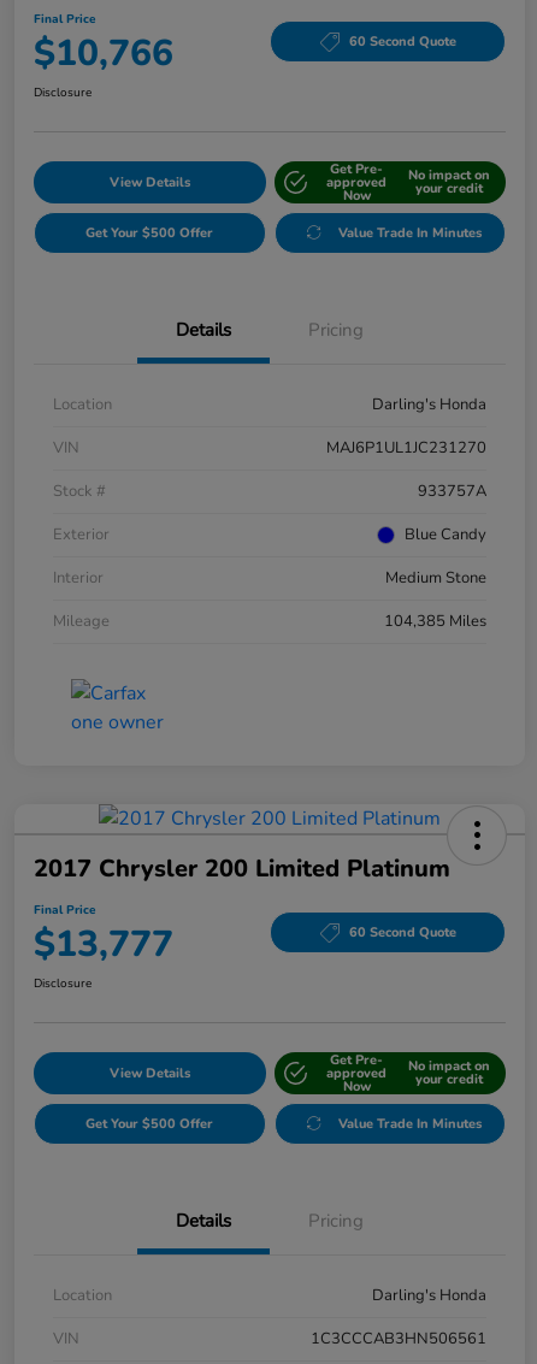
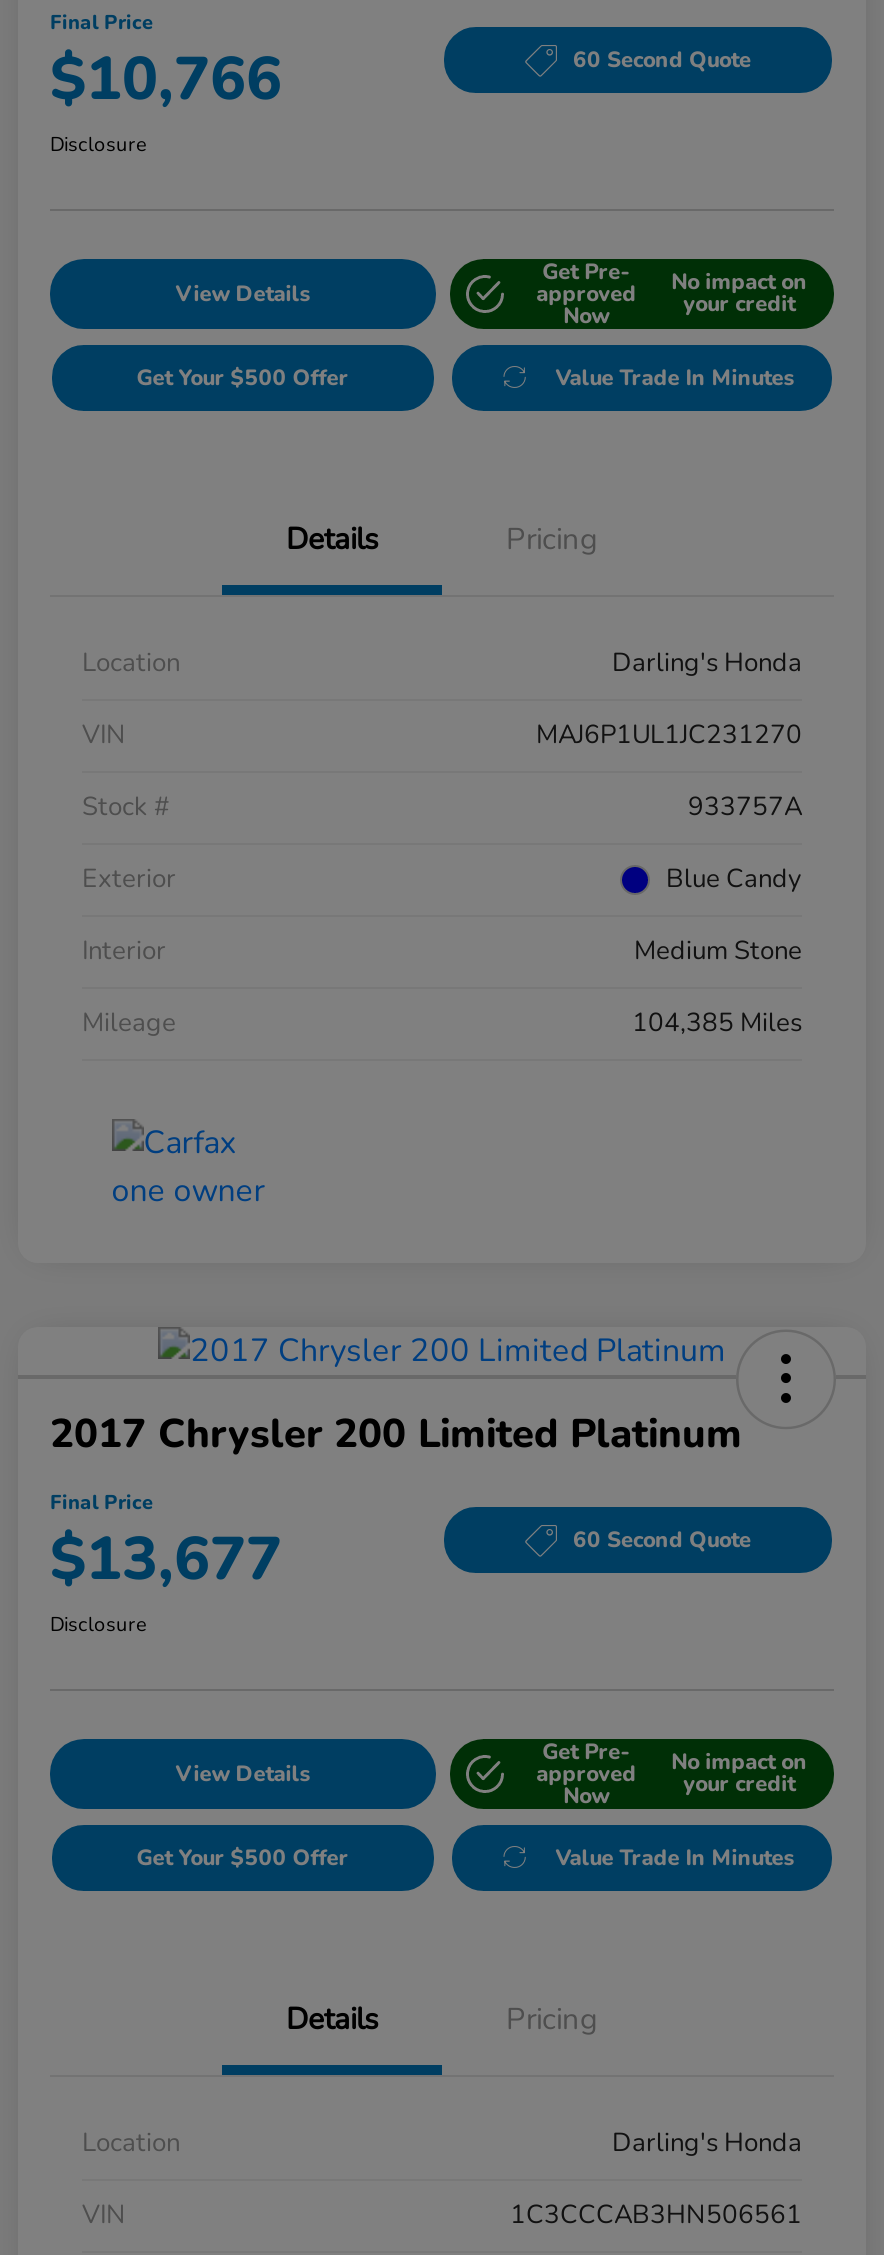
[34,920,173,969] $13,777 -> [50,1519,282,1601] $13,677

